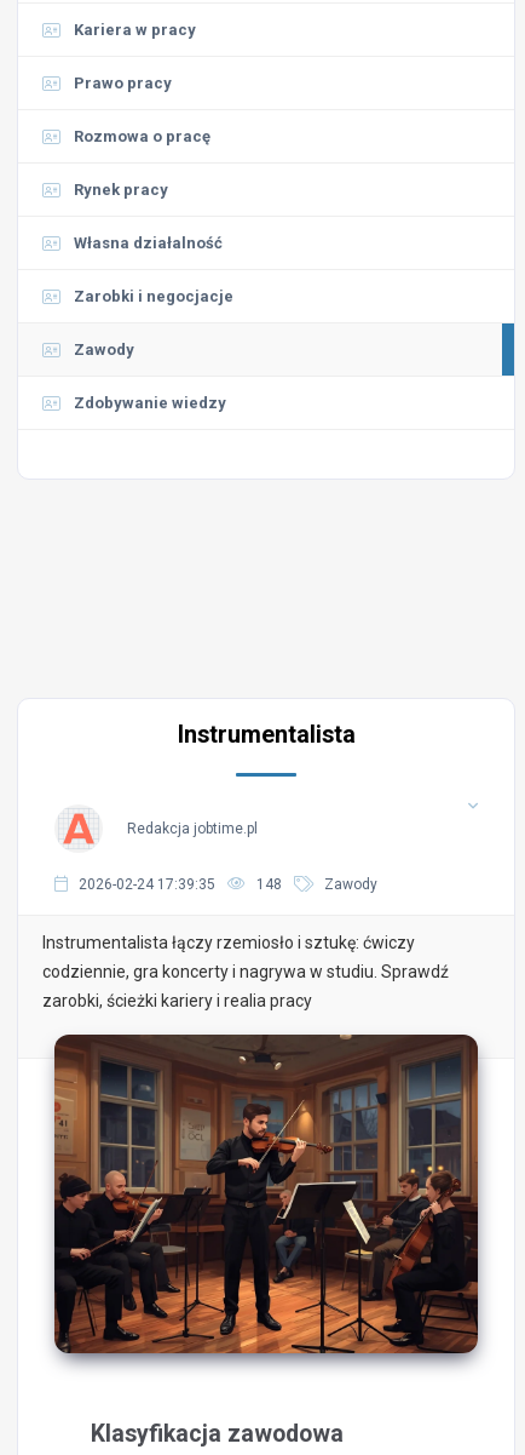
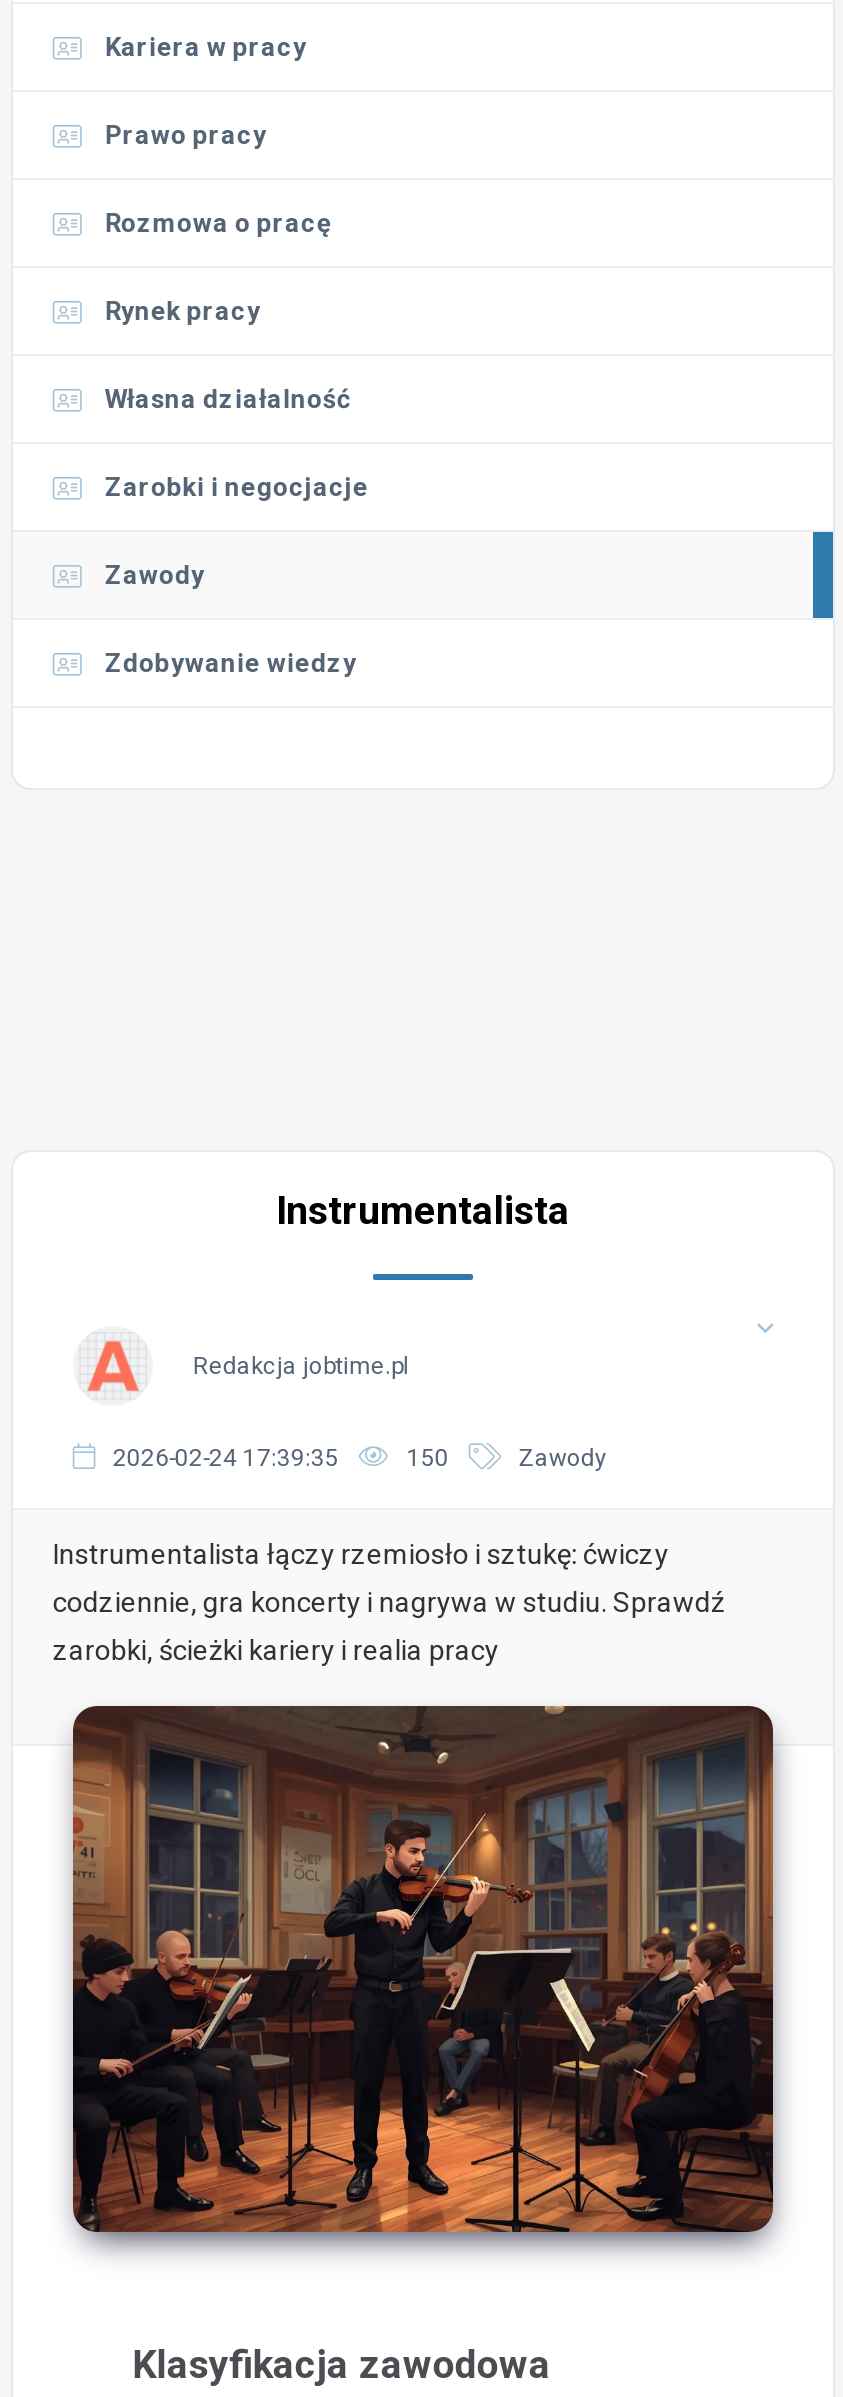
[256,876,282,893] 148 -> [407,1444,449,1472] 150

